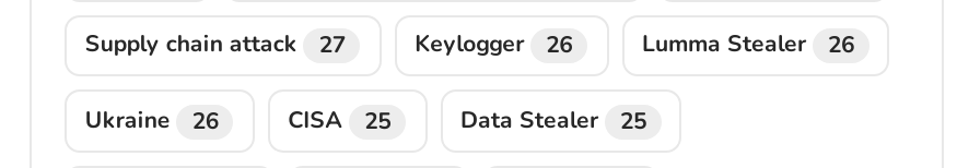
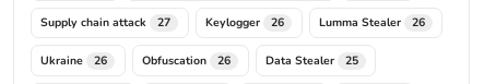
[288,103,391,137] CISA 25 -> [142,51,231,68] Obfuscation 26

